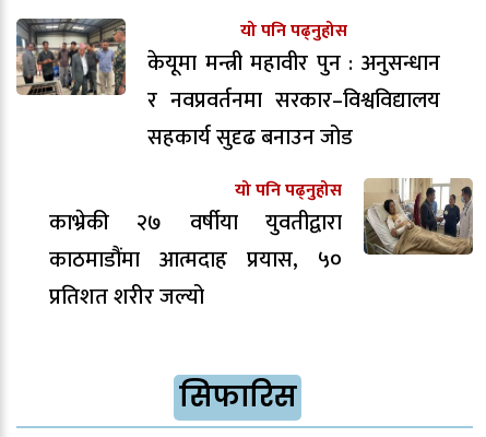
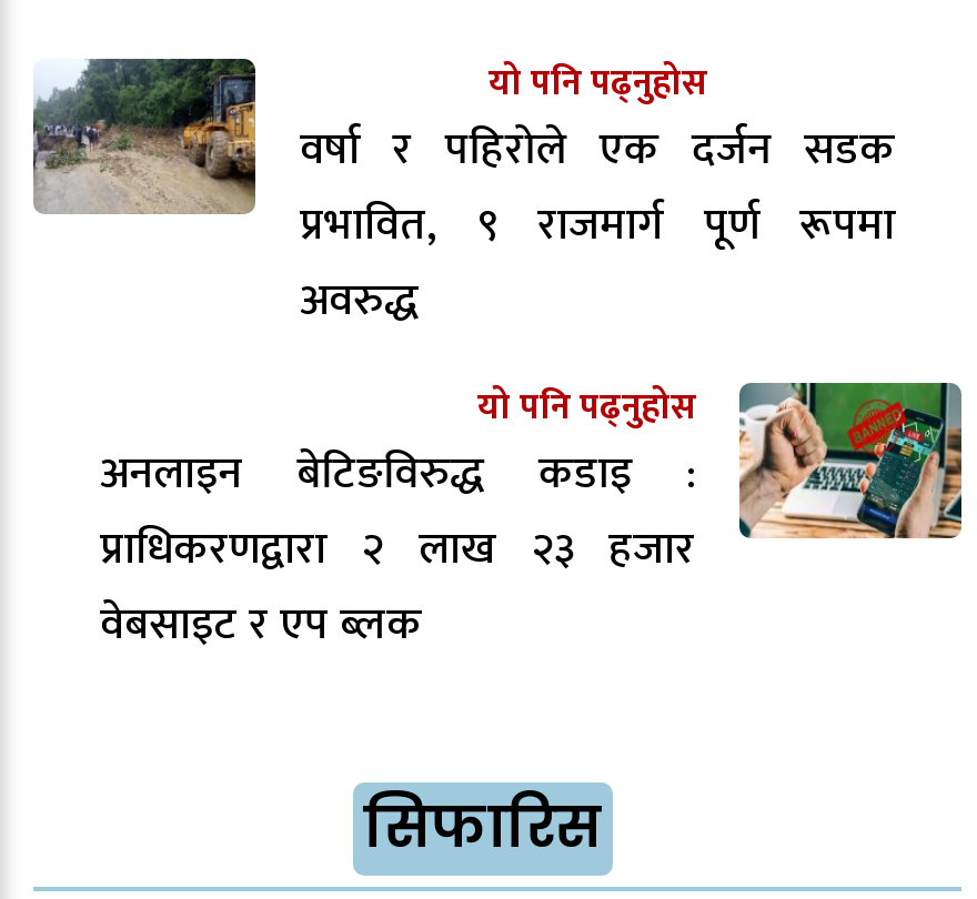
[15,17,440,156] [image] | केयूमा मन्त्री महावीर पुन : अनुसन्धान | र नवप्रवर्तनमा सरकार–विश्वविद्यालय | सहकार्य सुदृढ बनाउन जोड -> [31,59,895,338] [image] | वर्षा र पहिरोले एक दर्जन सडक | प्रभावित, ९ राजमार्ग पूर्ण रूपमा | अवरुद्ध
[49,177,474,316] [image] | काभ्रेकी २७ वर्षीया युवतीद्वारा | काठमाडौंमा आत्मदाह प्रयास, ५० | प्रतिशत शरीर जल्यो -> [100,381,964,662] [image] | अनलाइन बेटिङविरुद्ध कडाइ : | प्राधिकरणद्वारा २ लाख २३ हजार | वेबसाइट र एप ब्लक

